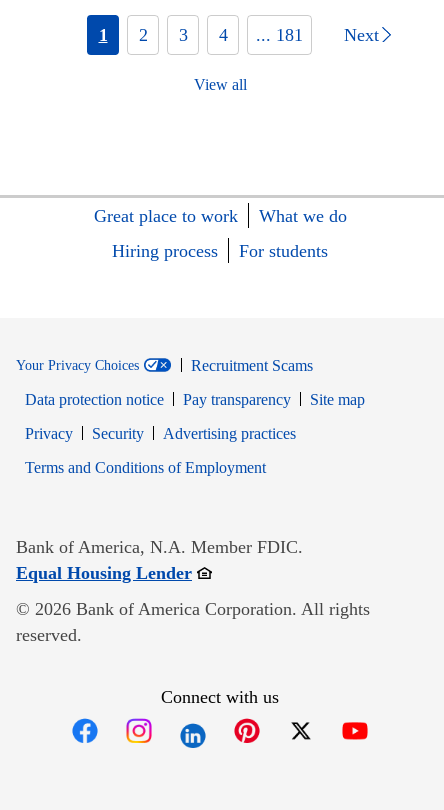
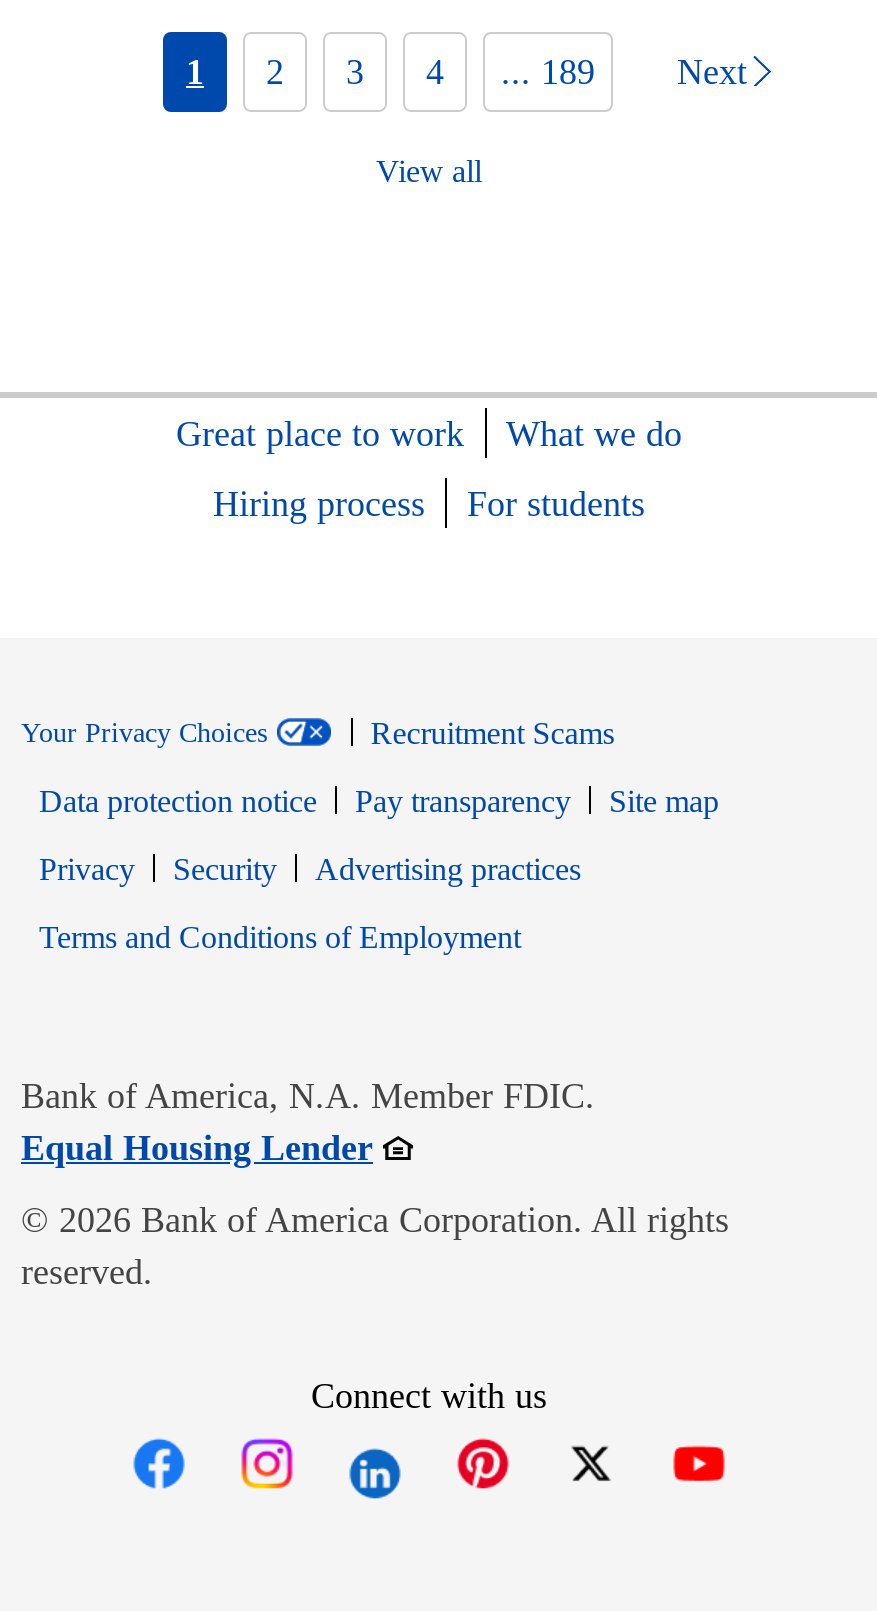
[98,24,303,44] 1 2 3 4 ... 181 -> [186,51,595,91] 1 2 3 4 ... 189

